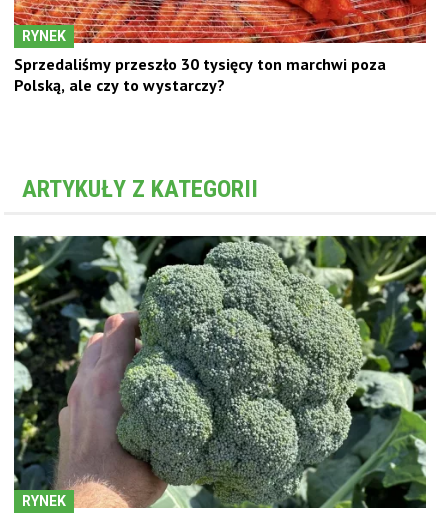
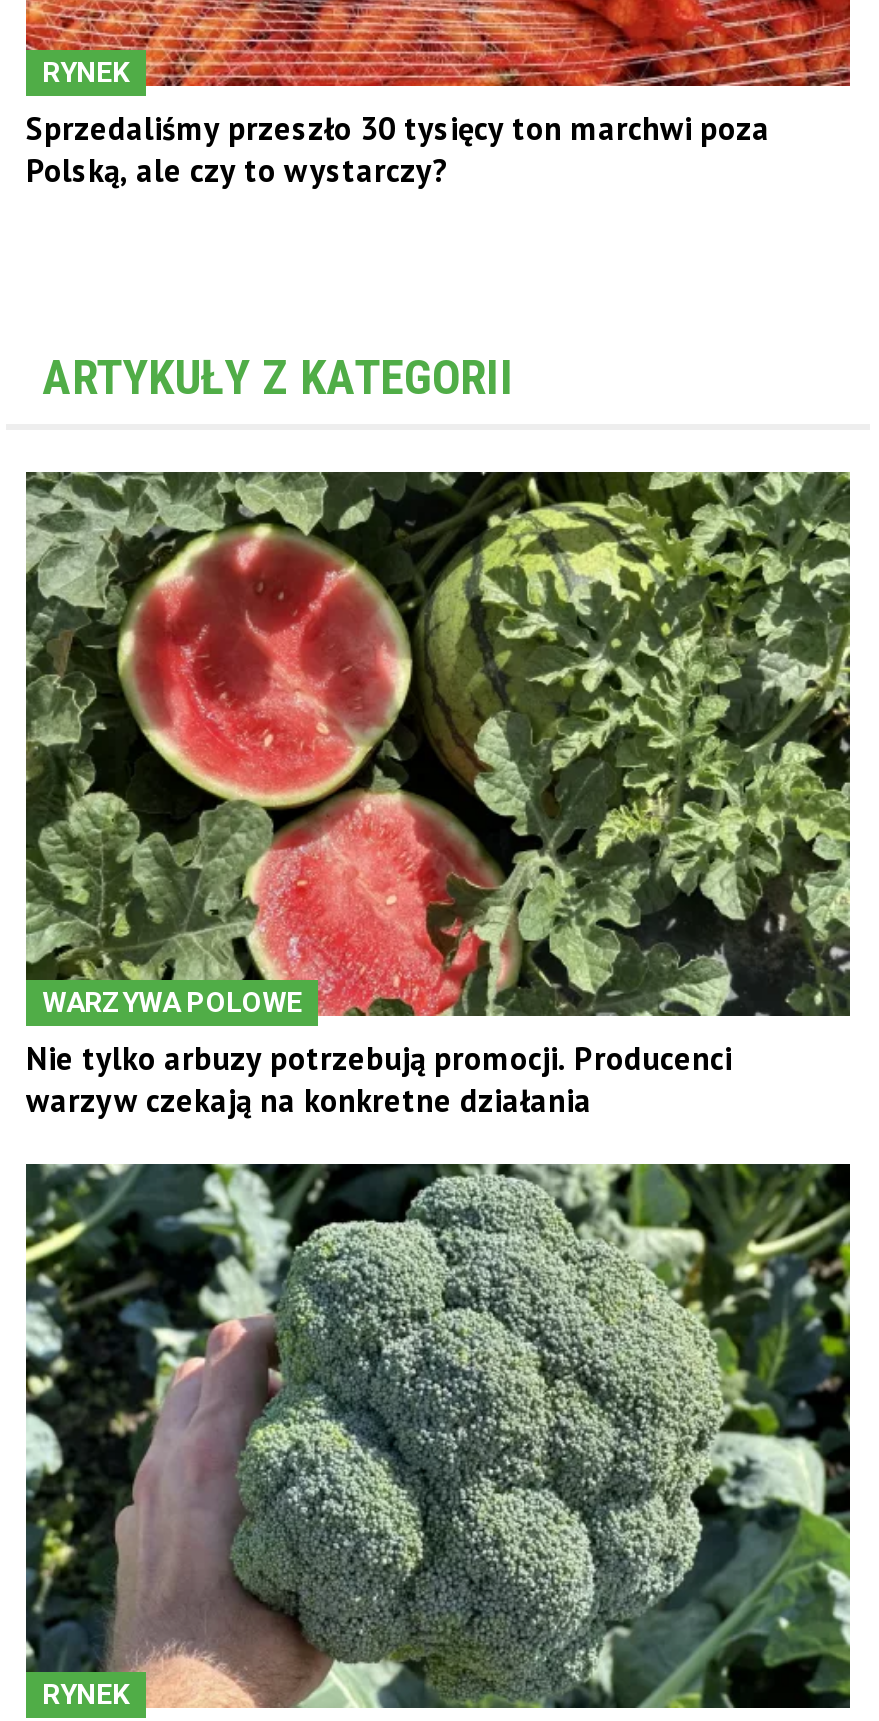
none -> [24,470,852,1120] [image] | WARZYWA POLOWE | Nie tylko arbuzy potrzebują promocji. Producenci | warzyw czekają na konkretne działania

